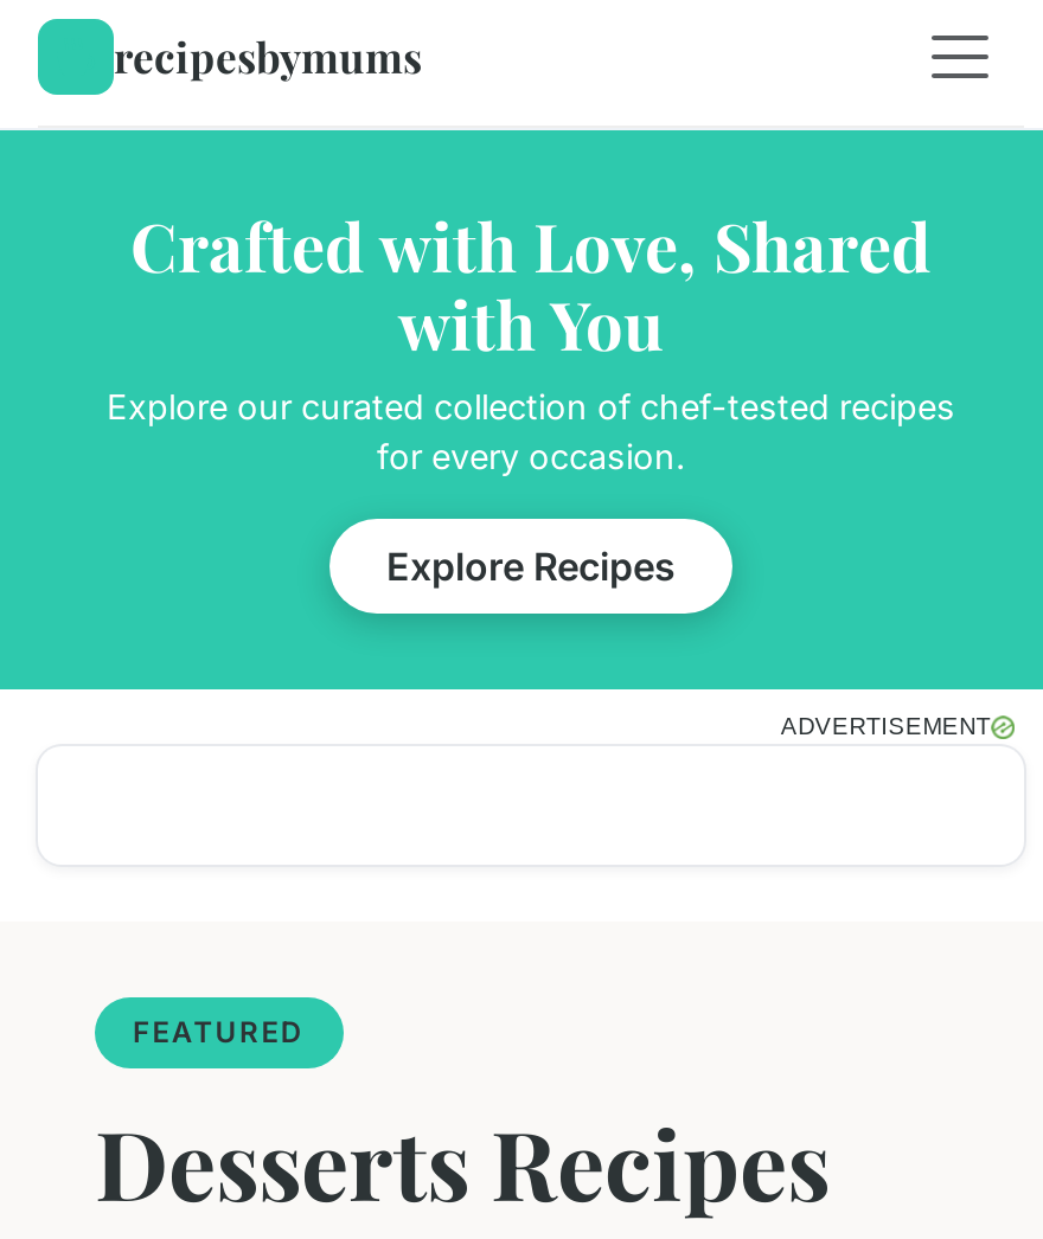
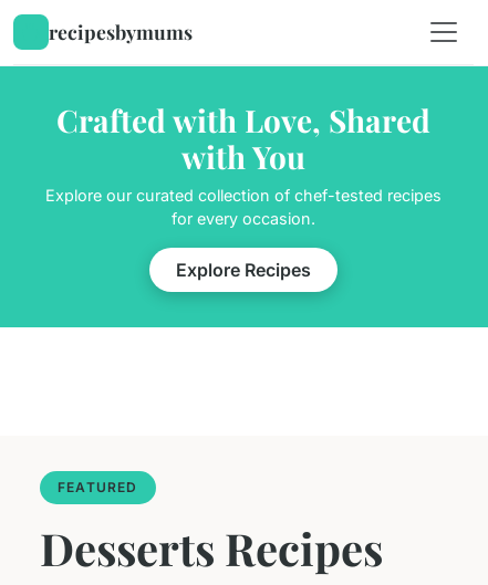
[781,713,991,739] ADVERTISEMENT -> none

